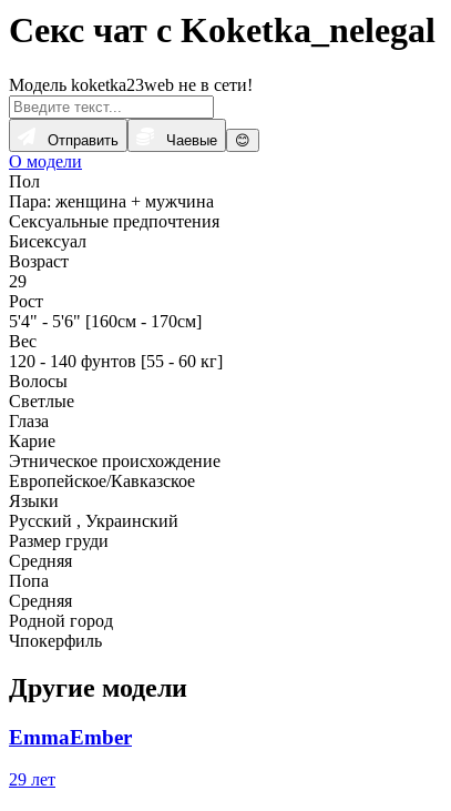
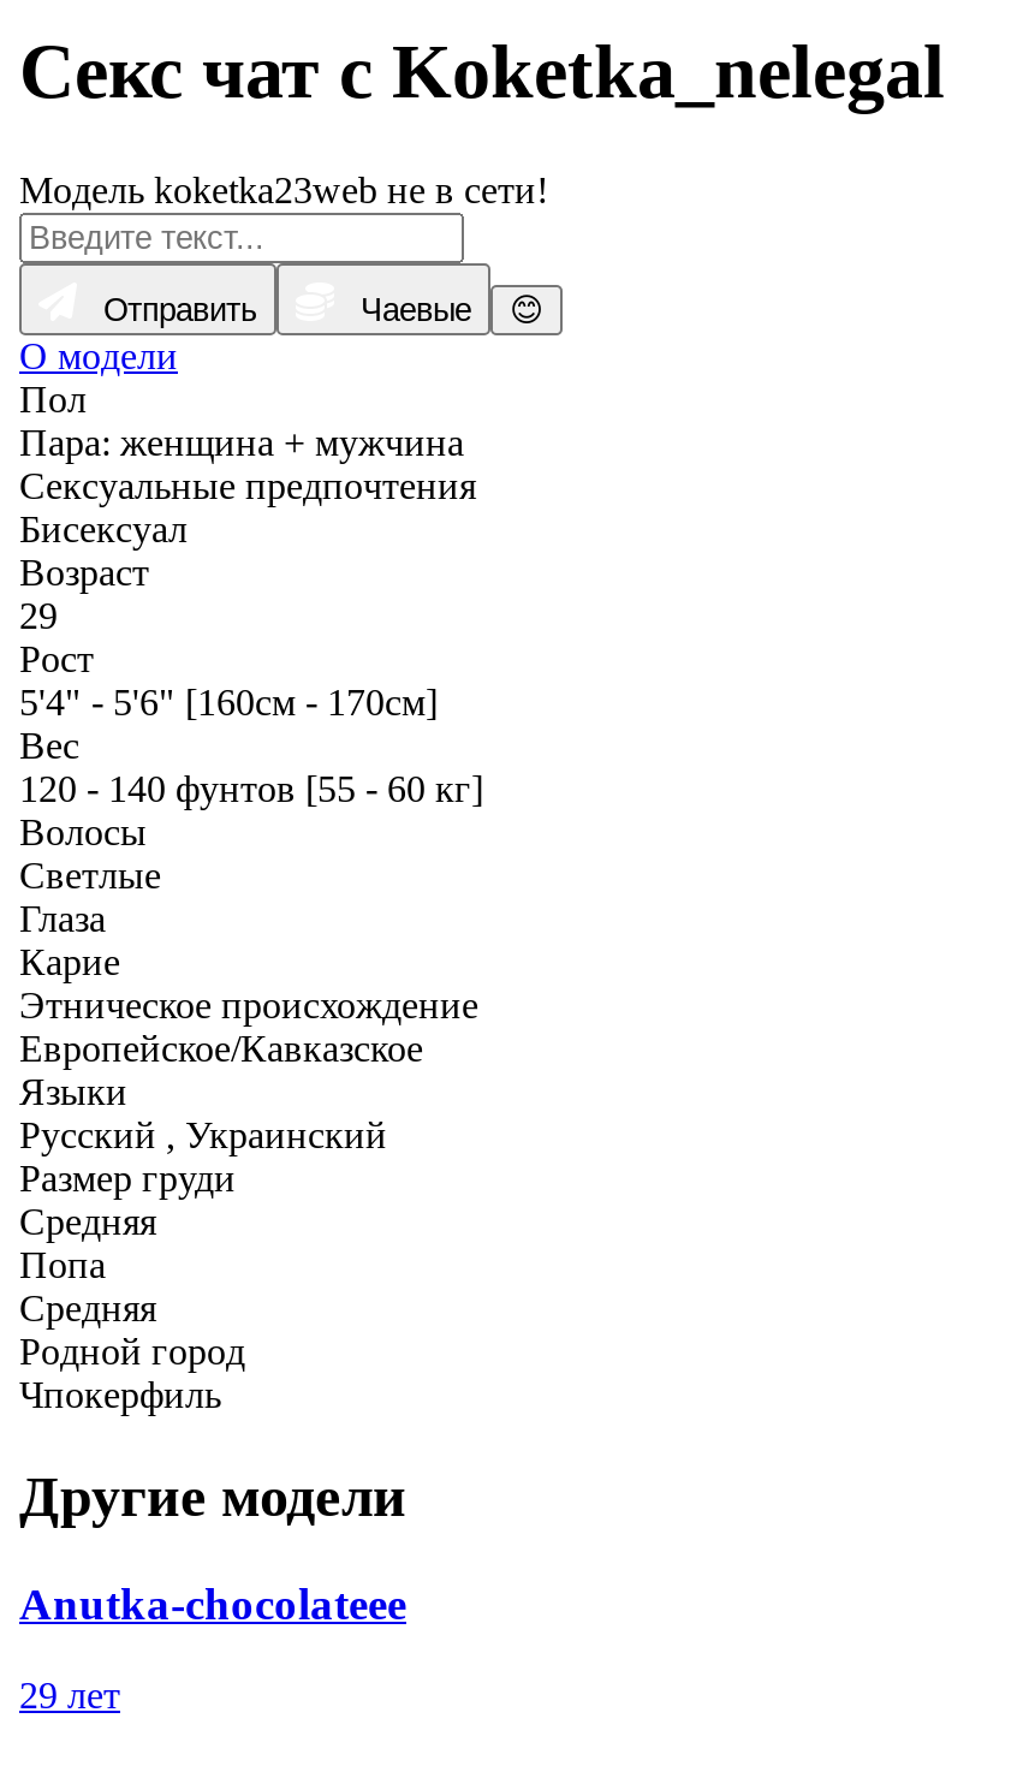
[9,725,132,749] EmmaEmber -> [19,1578,406,1628] Anutka-chocolateee

